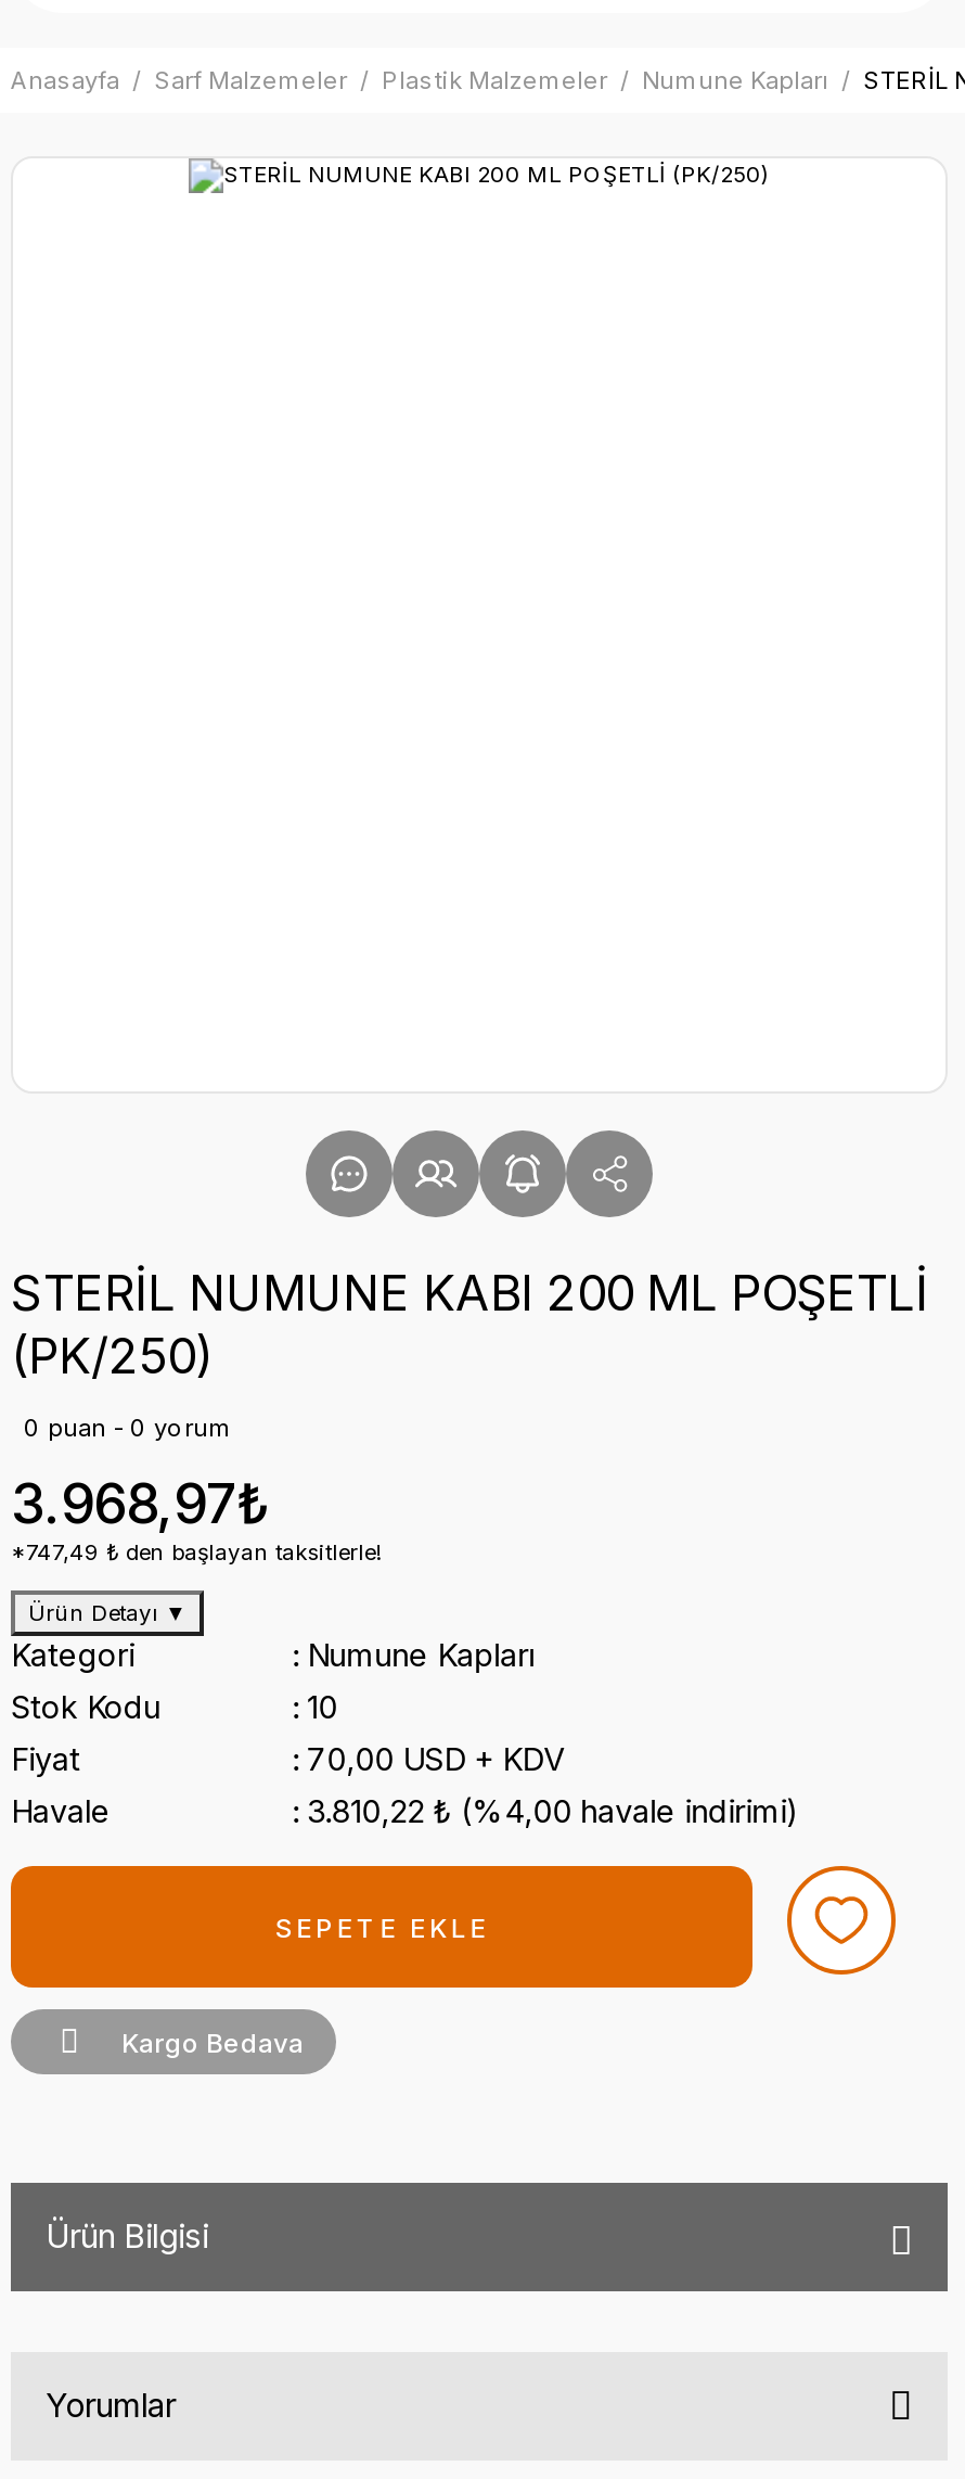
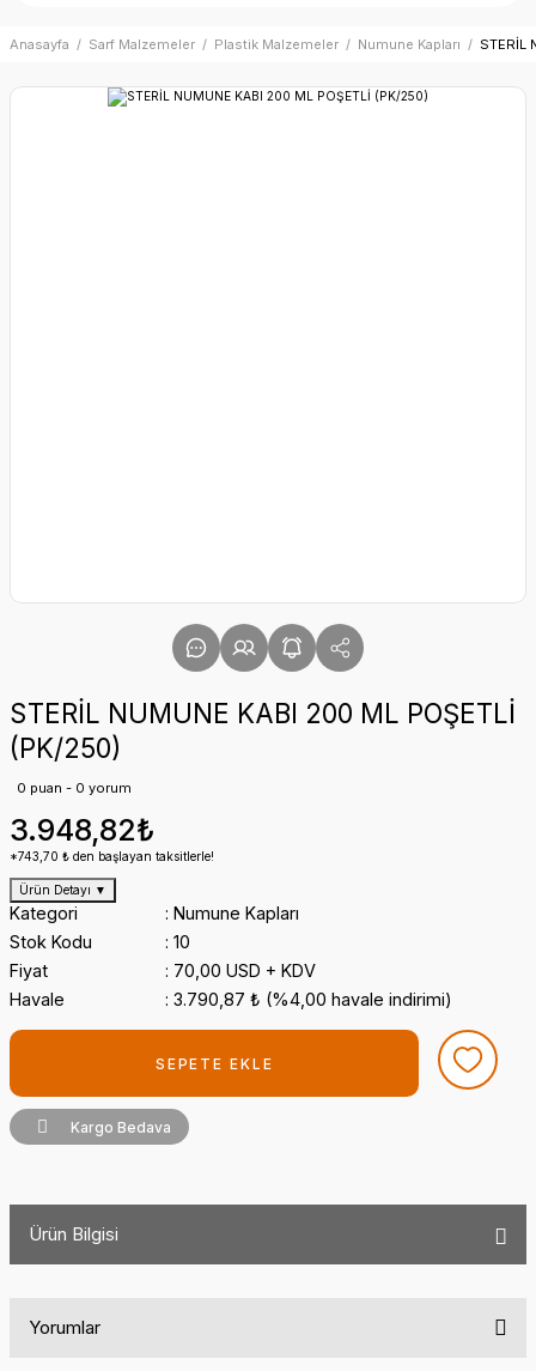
[11,1471,269,1536] 3.968,97₺ -> [10,812,154,848] 3.948,82₺
[11,1538,382,1564] *747,49 ₺ den başlayan taksitlerle! -> [10,849,214,863] *743,70 ₺ den başlayan taksitlerle!
[307,1792,799,1829] 3.810,22 ₺ (%4,00 havale indirimi) -> [173,989,452,1009] 3.790,87 ₺ (%4,00 havale indirimi)

